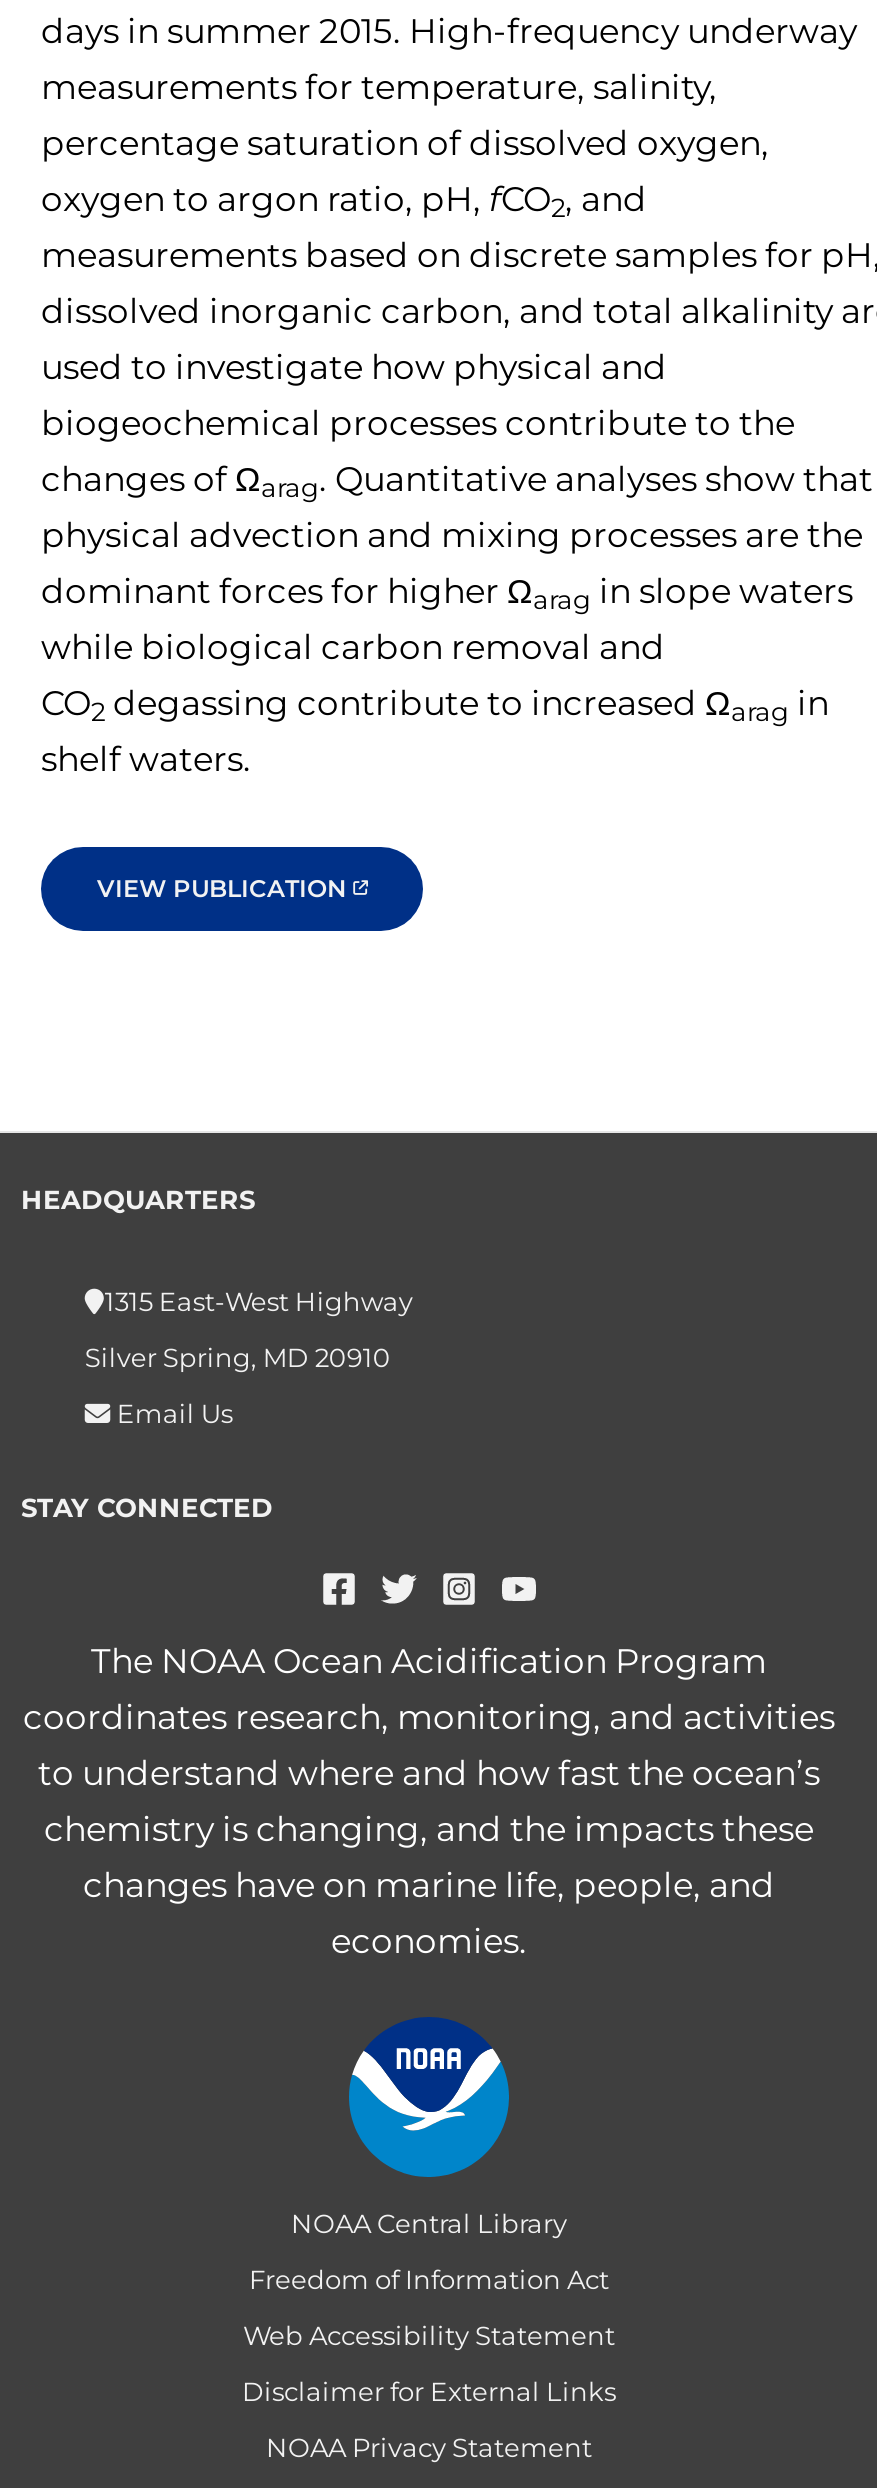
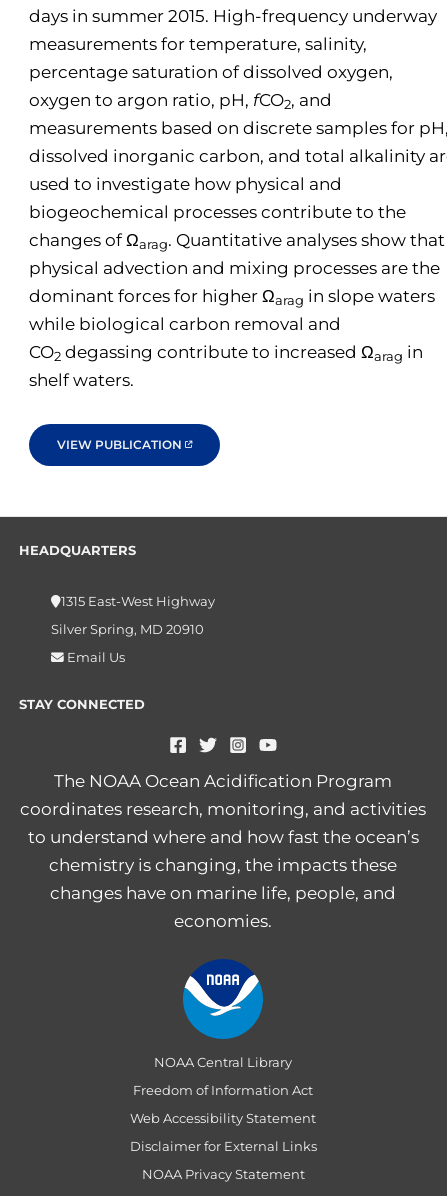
[44,1810,814,1850] chemistry is changing, and the impacts these -> [49,855,397,875] chemistry is changing, the impacts these

